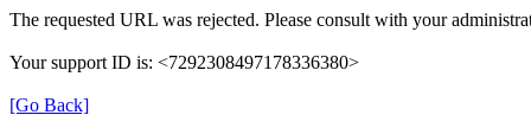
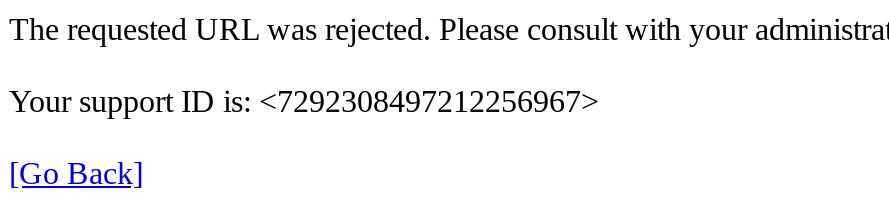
[9,52,359,72] Your support ID is: <7292308497178336380> -> [9,84,599,118] Your support ID is: <7292308497212256967>

